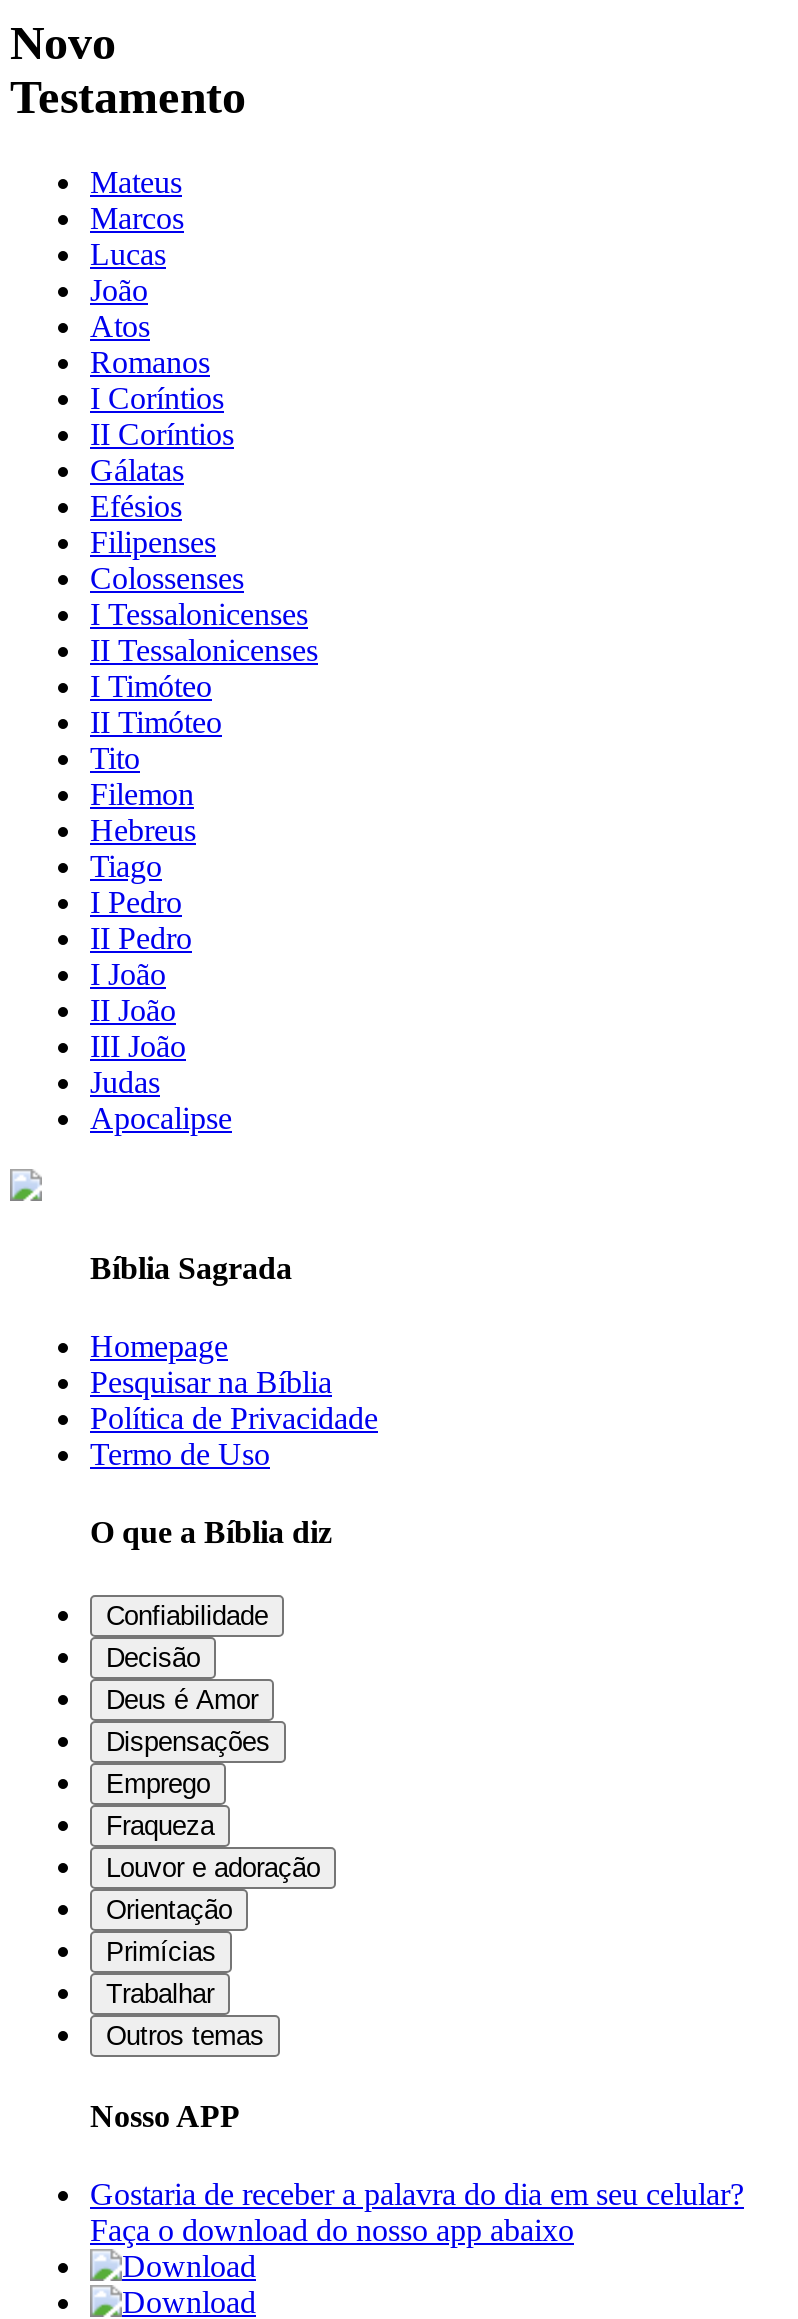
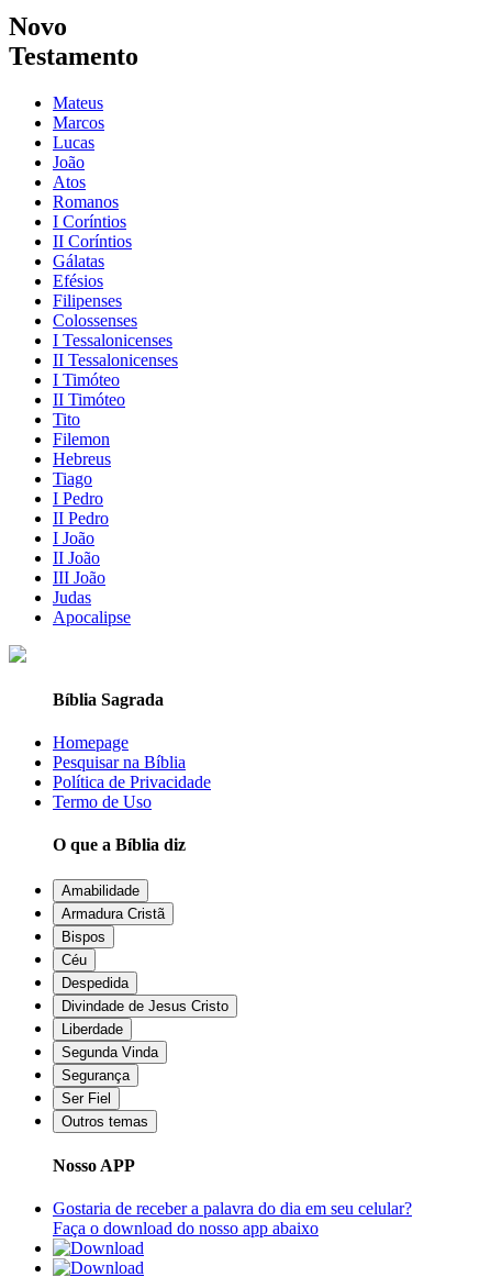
[106,1600,320,2008] Confiabilidade | Decisão | Deus é Amor | Dispensações | Emprego | Fraqueza | Louvor e adoração | Orientação | Primícias | Trabalhar -> [62,882,228,1106] Amabilidade | Armadura Cristã | Bispos | Céu | Despedida | Divindade de Jesus Cristo | Liberdade | Segunda Vinda | Segurança | Ser Fiel

